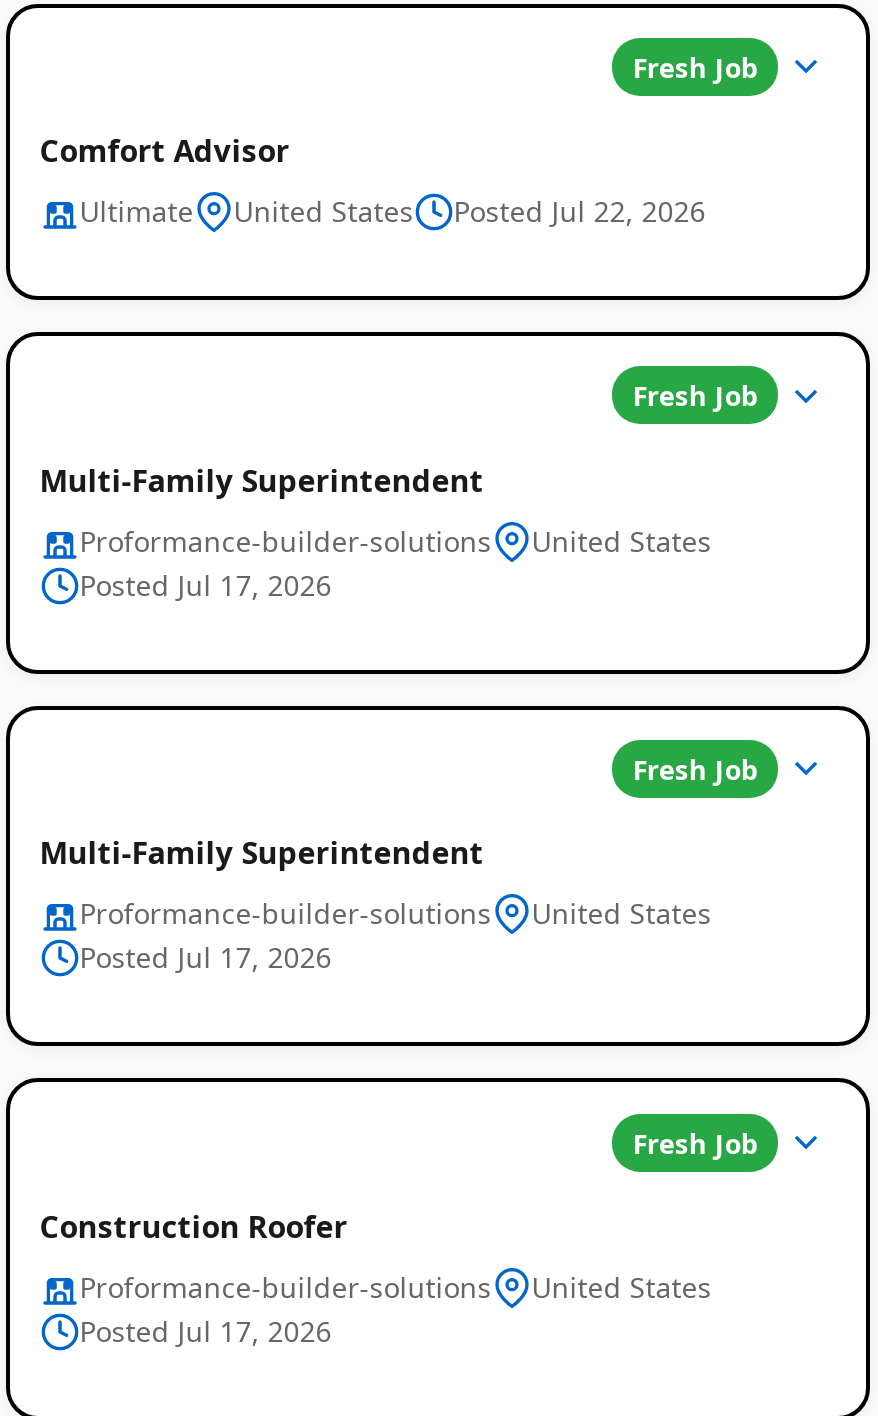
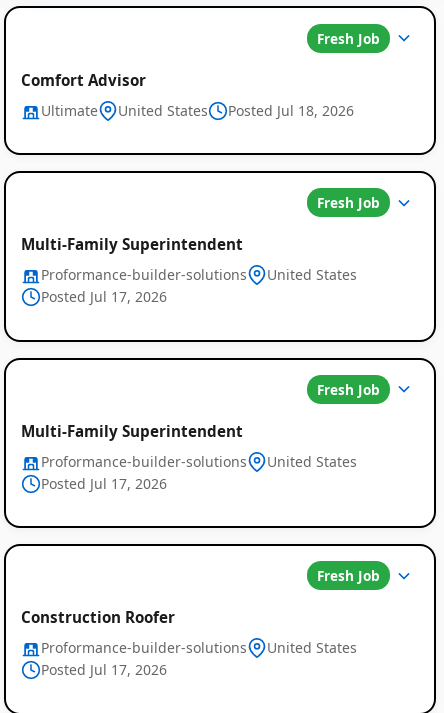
[79,192,705,230] Ultimate United States Posted Jul 22, 2026 -> [41,101,354,120] Ultimate United States Posted Jul 18, 2026

